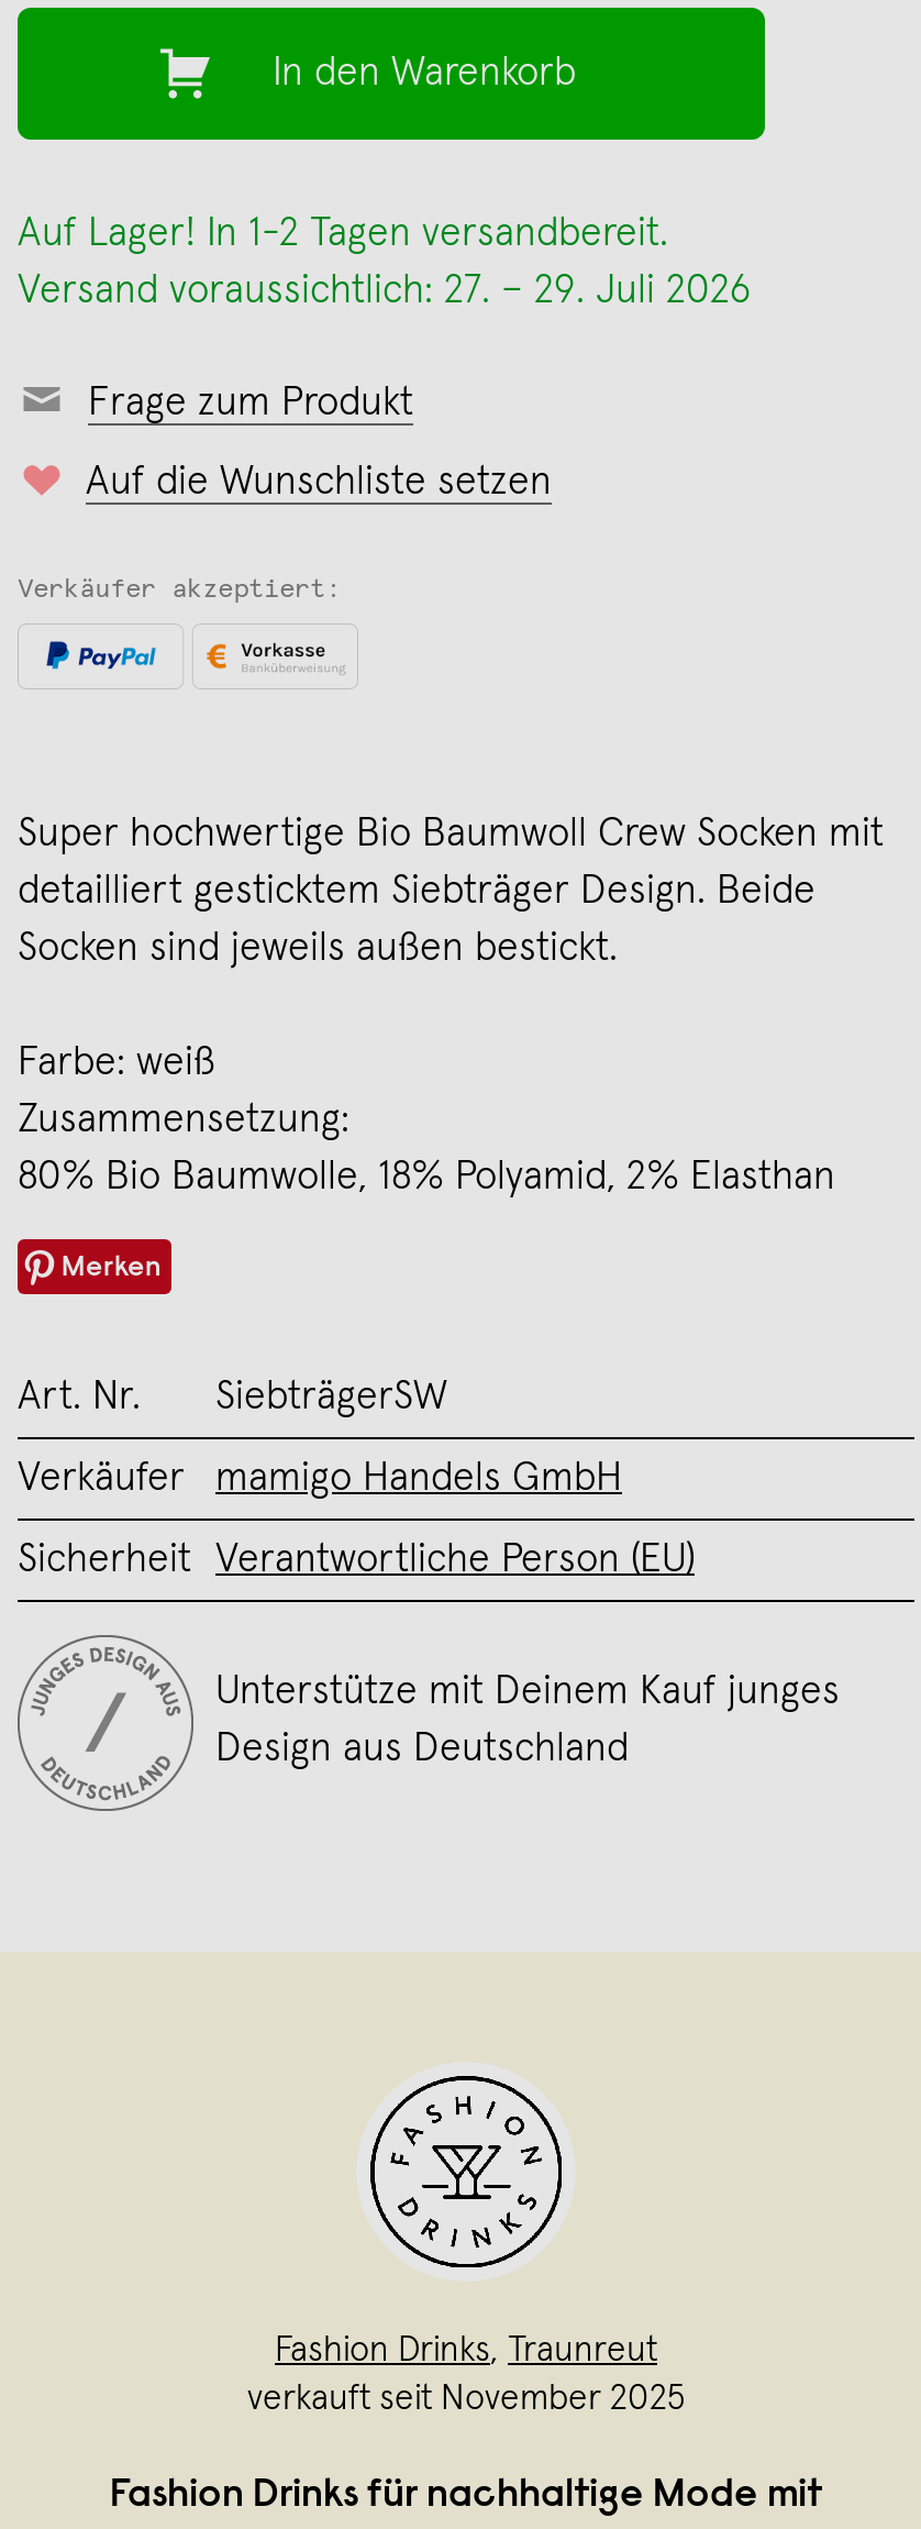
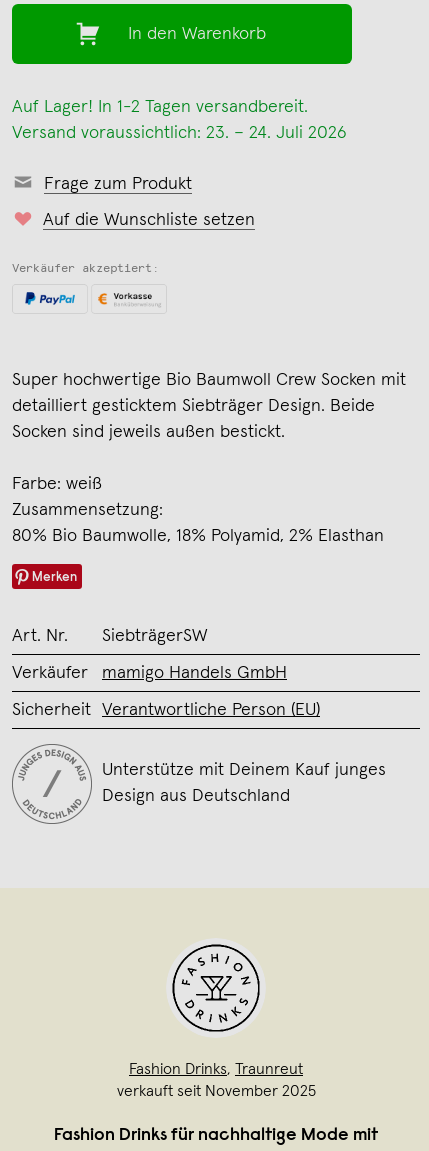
[18,272,752,311] Versand voraussichtlich: 27. – 29. Juli 2026 -> [12,124,347,142] Versand voraussichtlich: 23. – 24. Juli 2026

